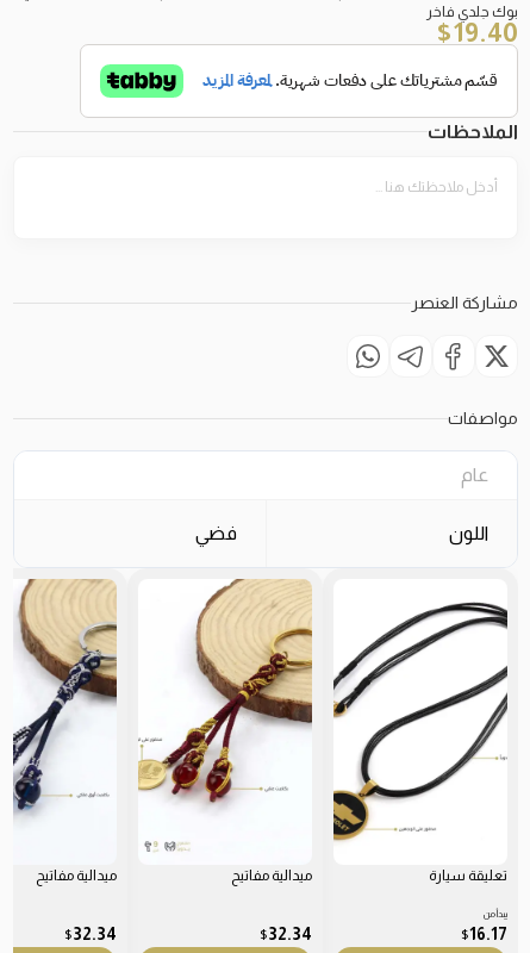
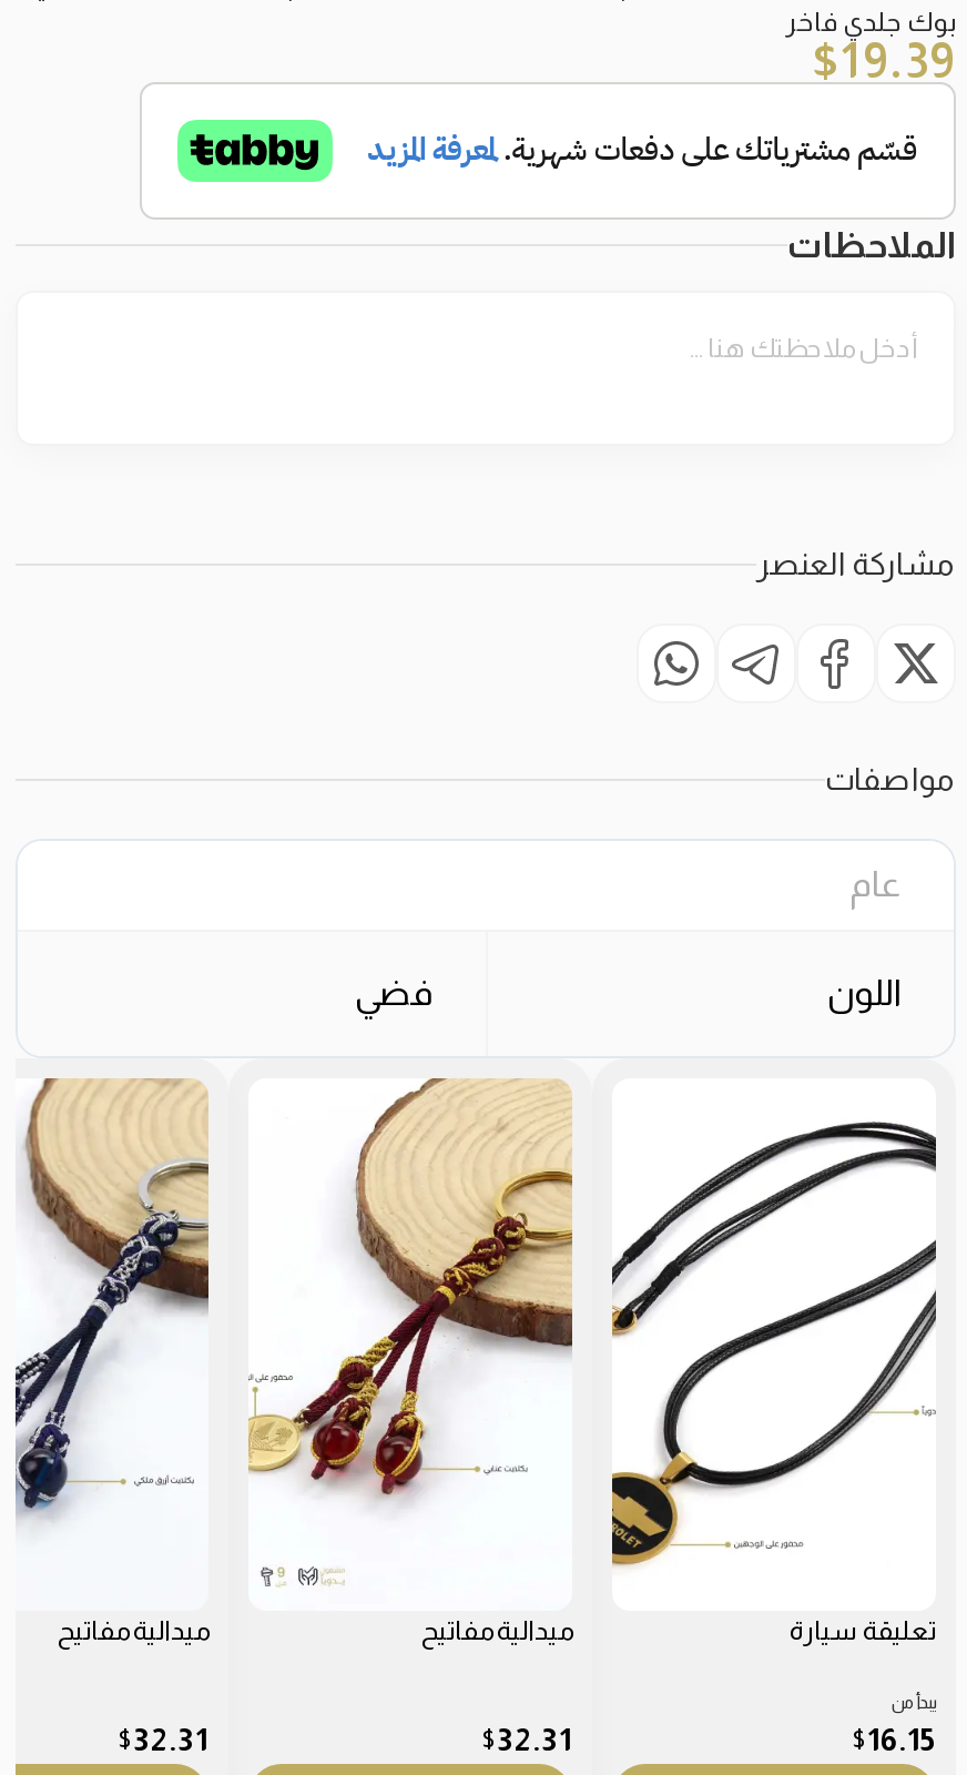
[453,18,518,48] 19.40 -> [841,34,956,89] 19.39
[73,924,117,943] 32.34 -> [133,1722,208,1757] 32.31
[268,924,312,943] 32.34 -> [497,1722,572,1757] 32.31
[469,924,507,943] 16.17 -> [867,1722,936,1757] 16.15

